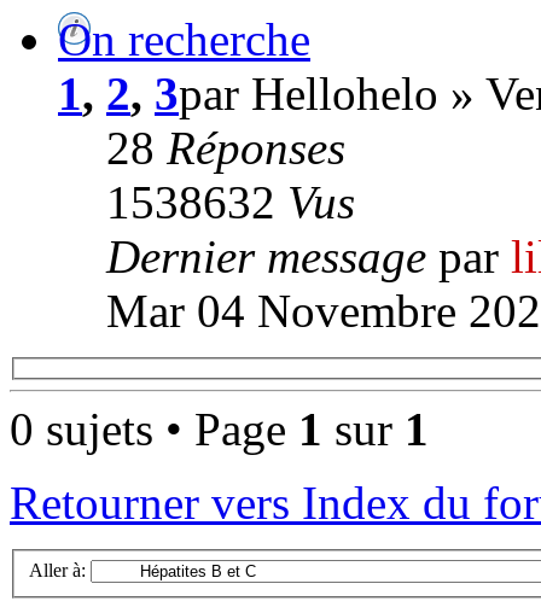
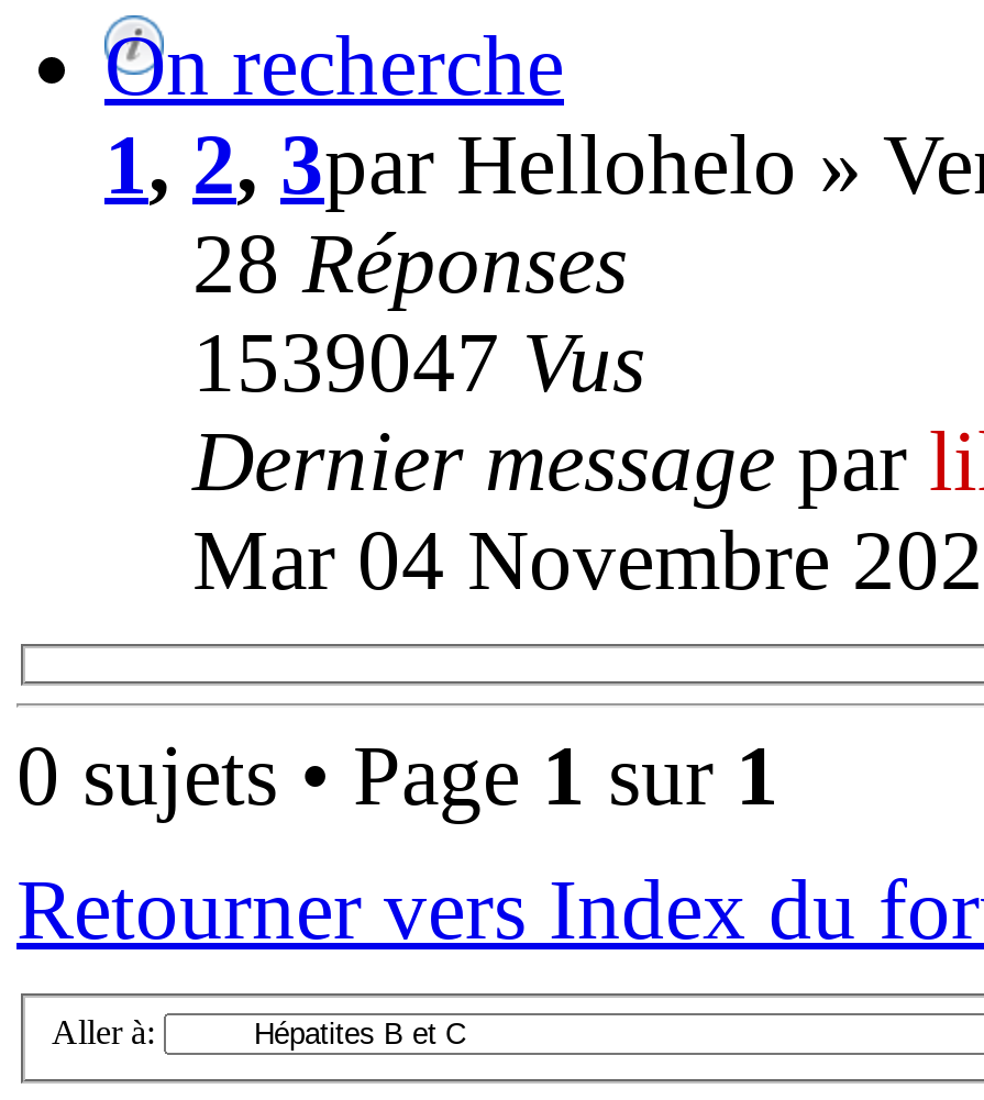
[106,176,355,228] 1538632 Vus -> [192,314,645,408] 1539047 Vus

